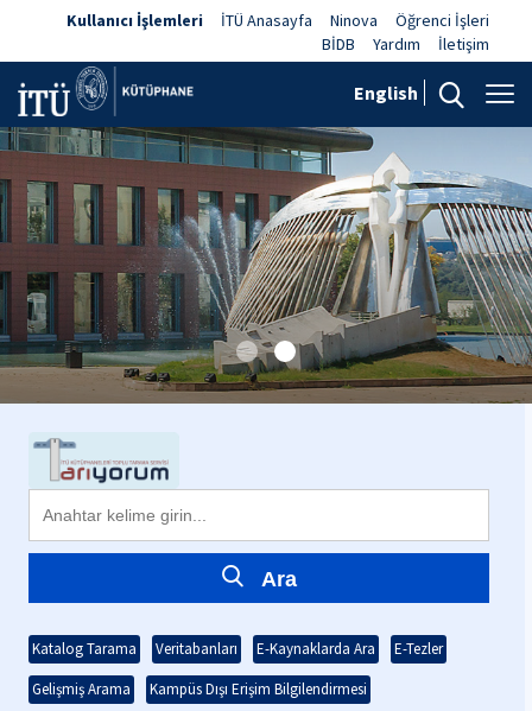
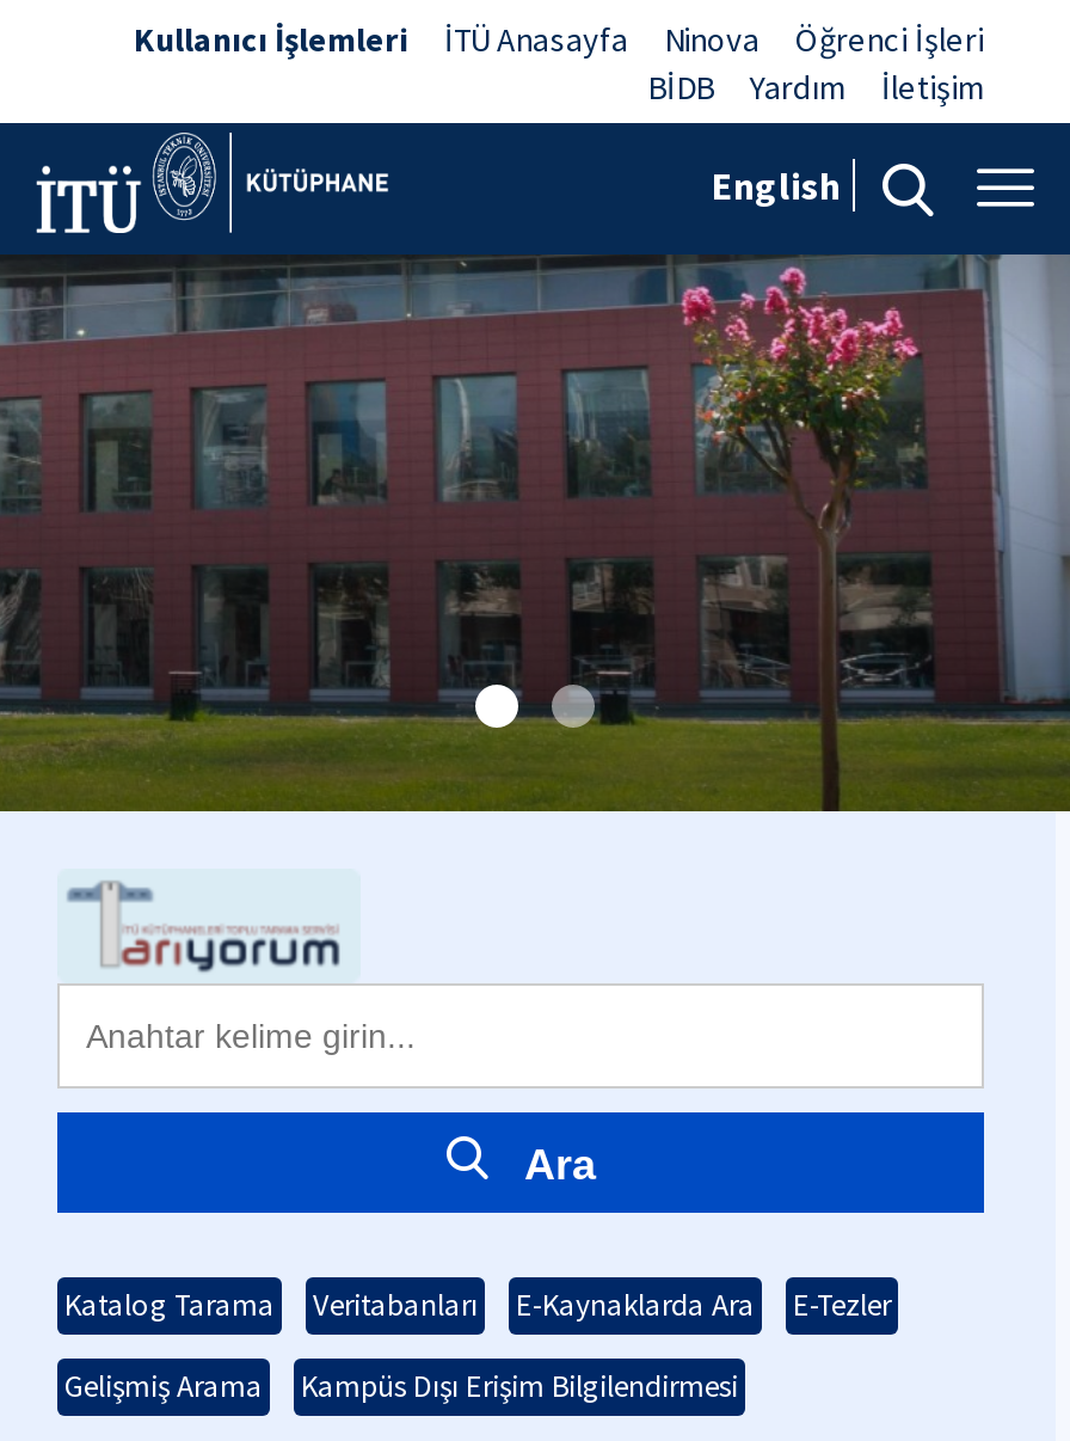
[4,126,528,404] [image] -> [7,255,1063,809] [image]

